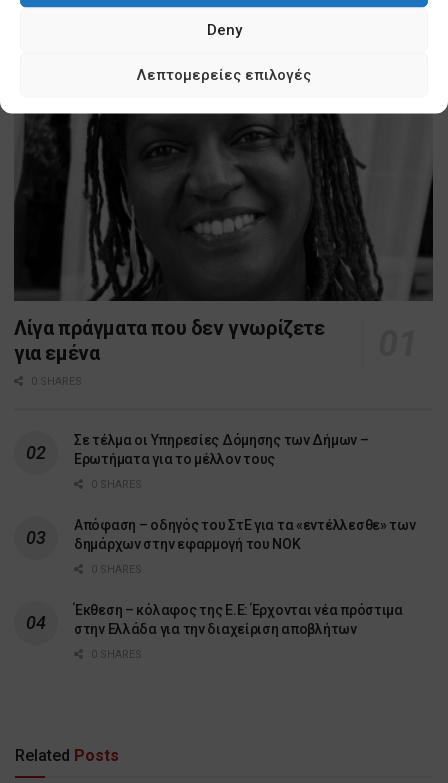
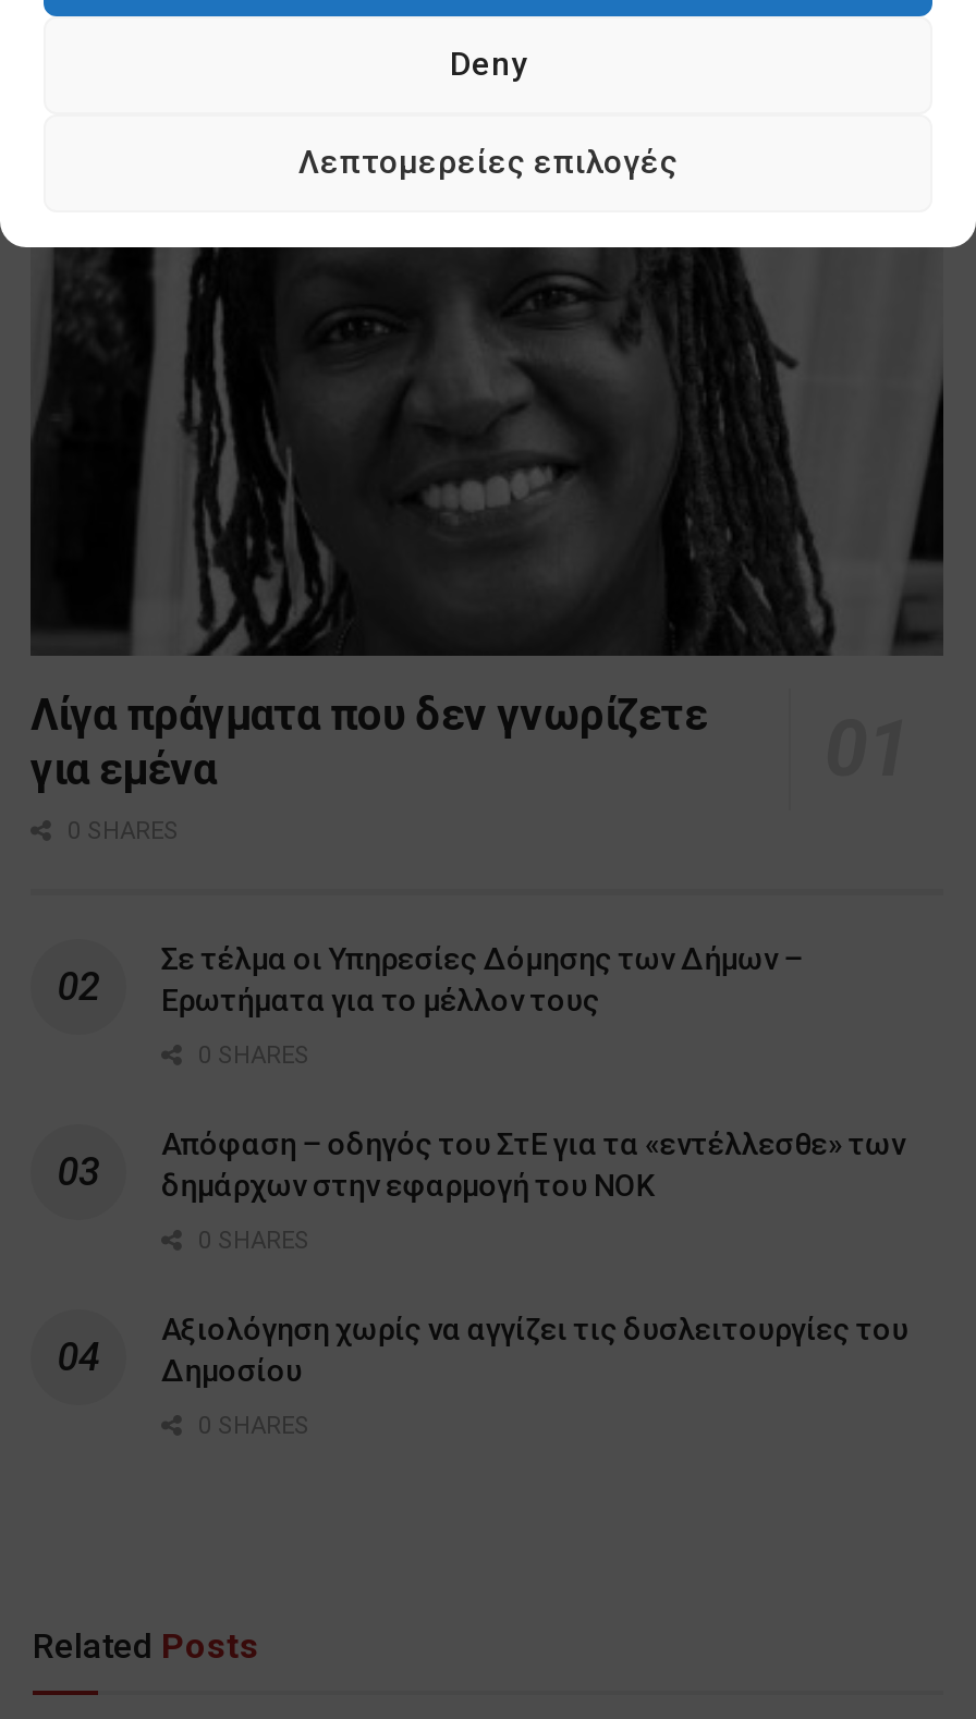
[74,602,403,637] Έκθεση – κόλαφος της Ε.Ε: Έρχονται νέα πρόστιμα | στην Ελλάδα για την διαχείριση αποβλήτων -> [161,1312,908,1388] Αξιολόγηση χωρίς να αγγίζει τις δυσλειτουργίες του | Δημοσίου

